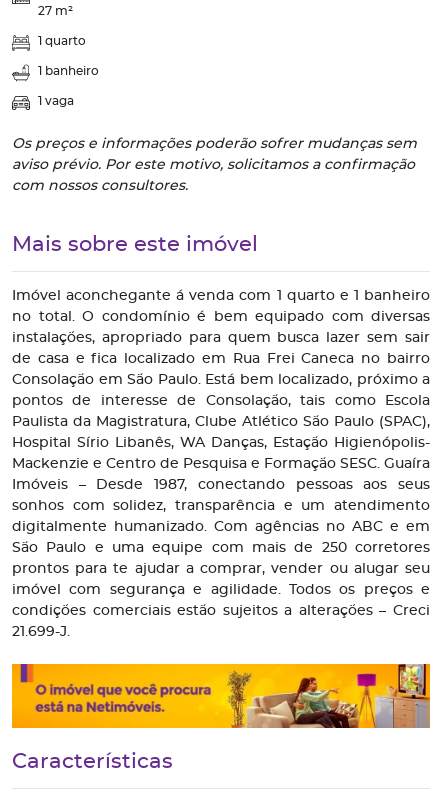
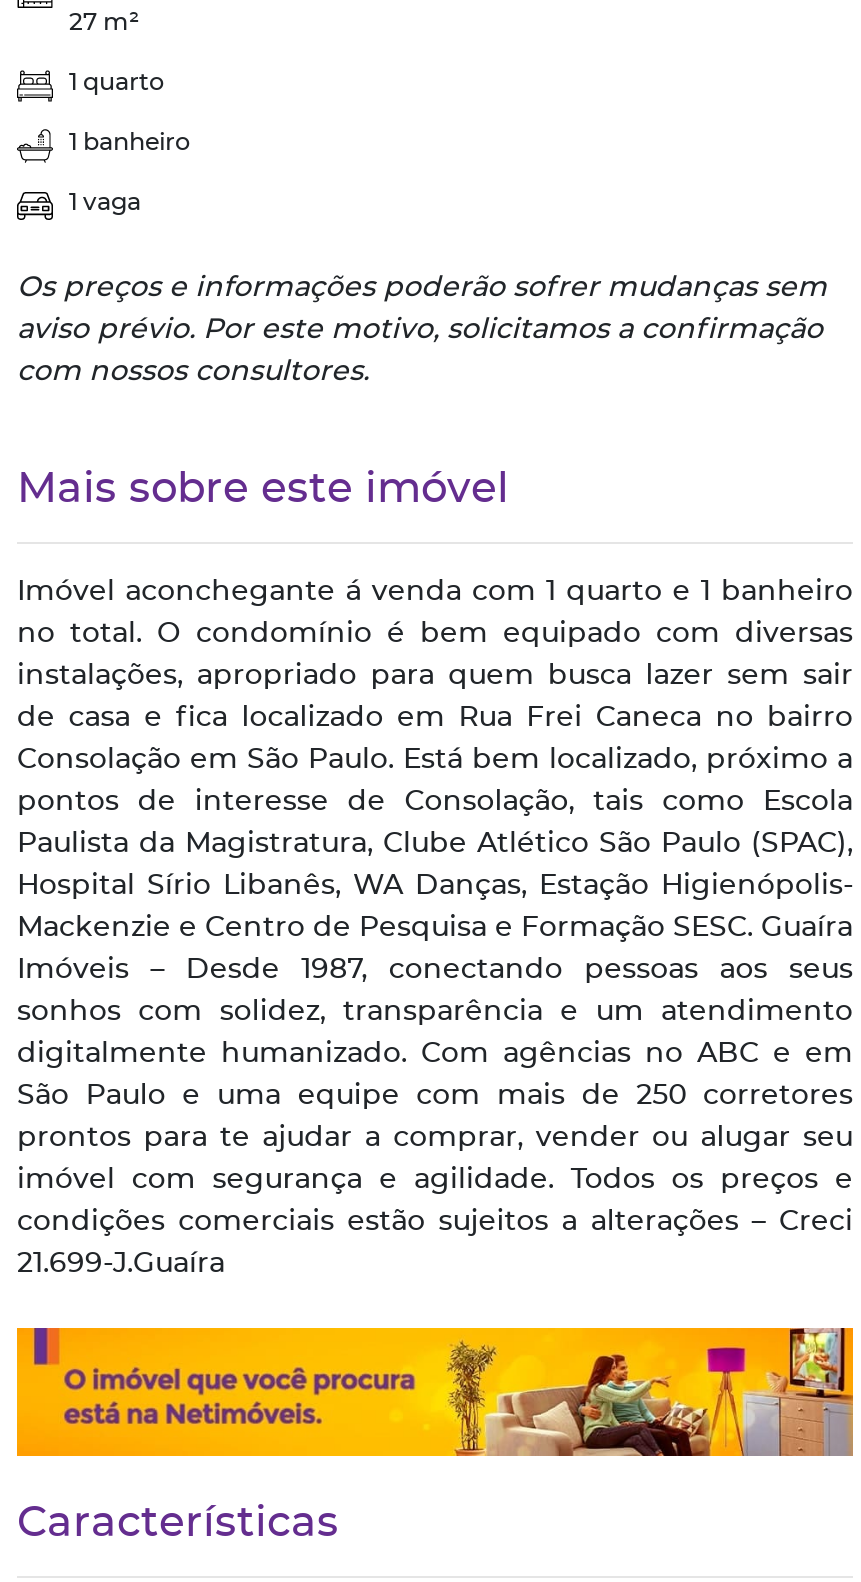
[12,625,70,639] 21.699-J. -> [17,1250,225,1278] 21.699-J.Guaíra

